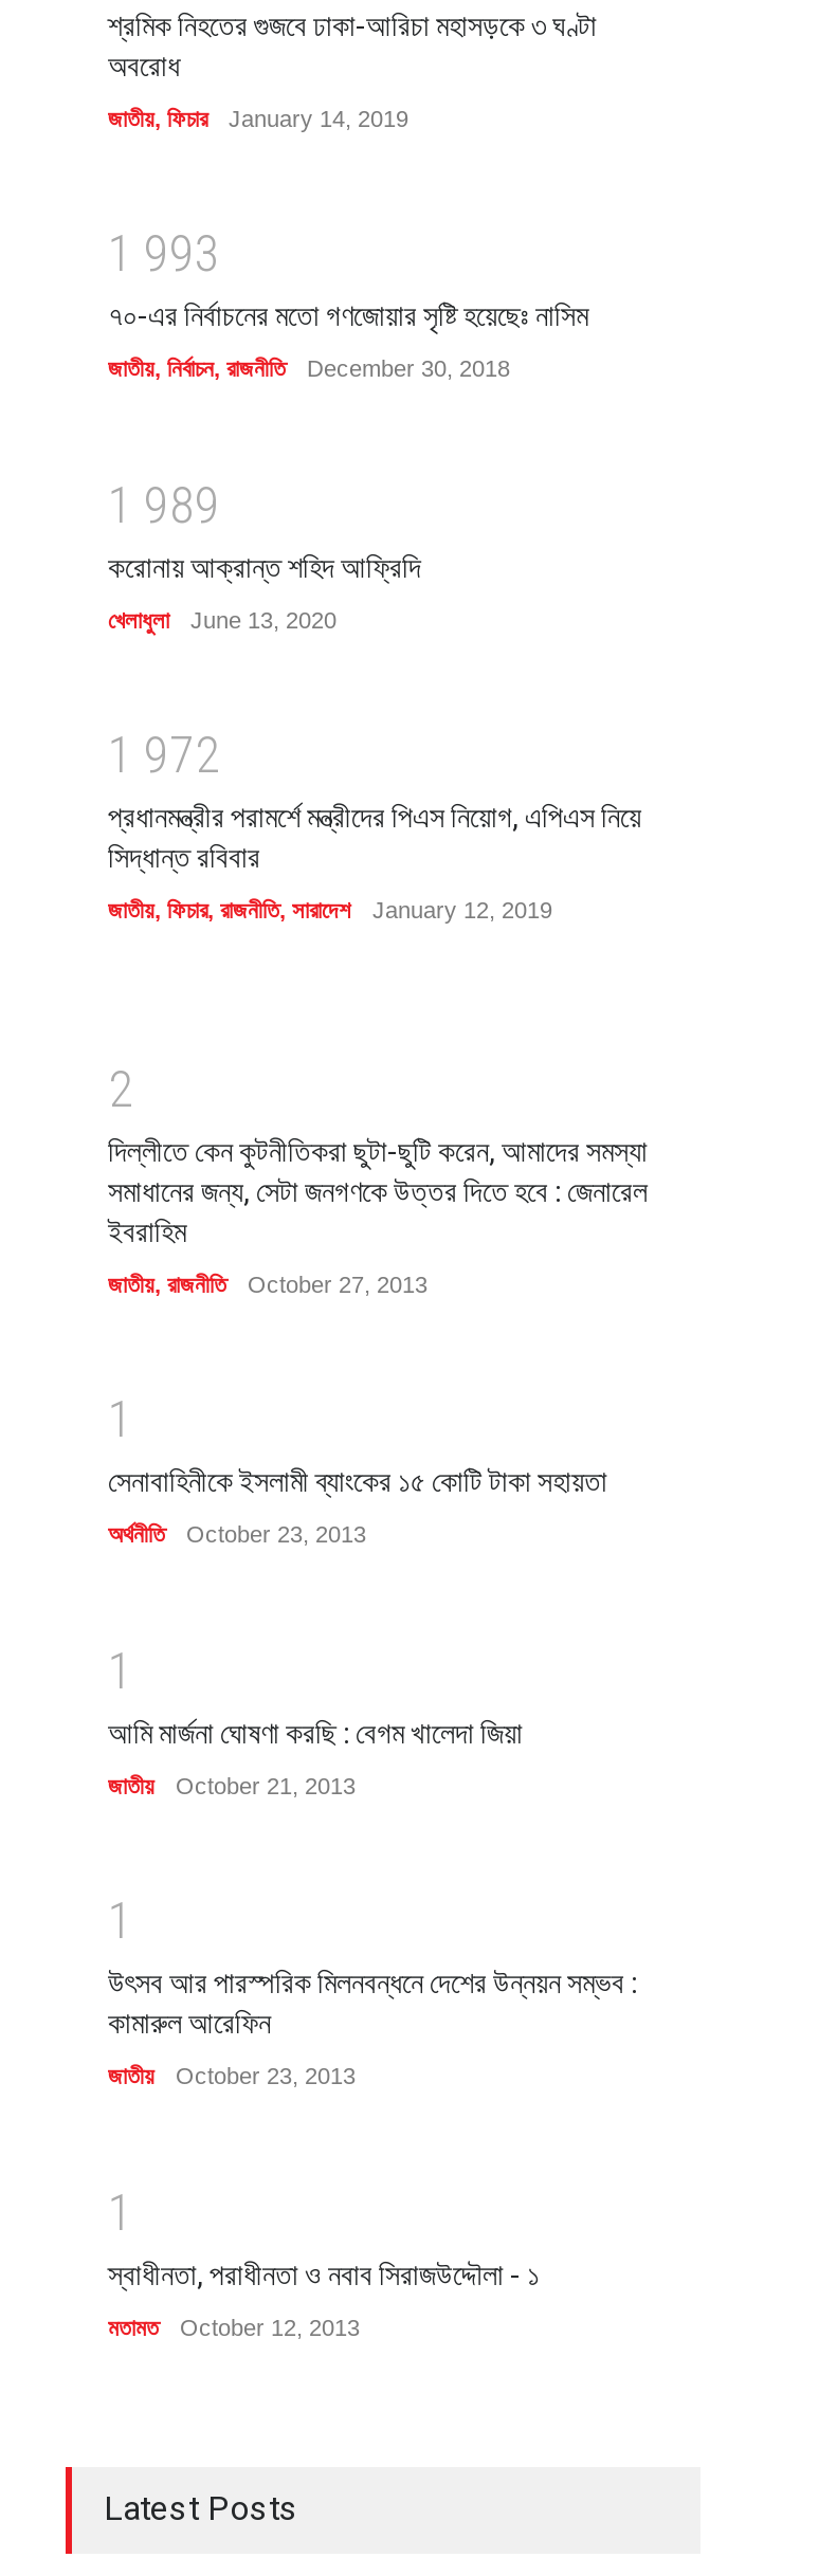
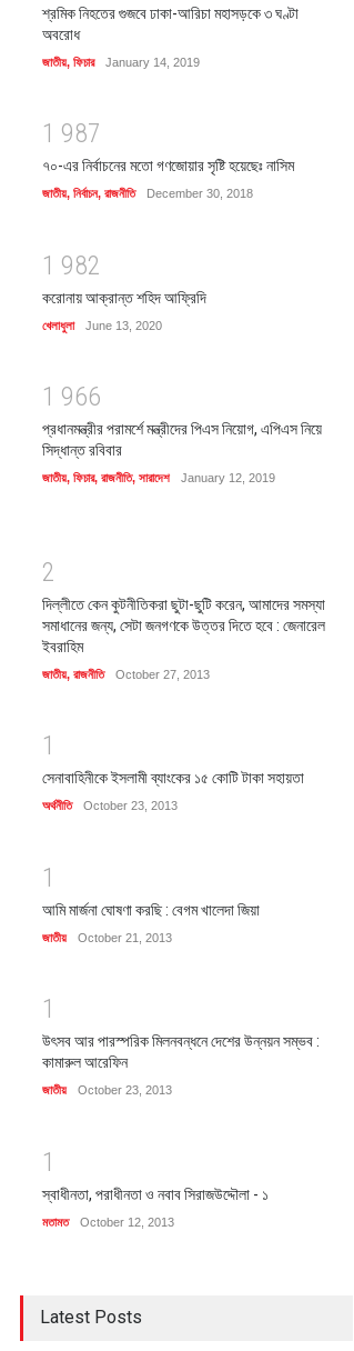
[108,225,220,285] 1 993 -> [42,118,101,149] 1 987
[108,476,220,535] 1 989 -> [42,250,101,281] 1 982
[108,727,220,786] 1 972 -> [42,382,101,413] 1 966

